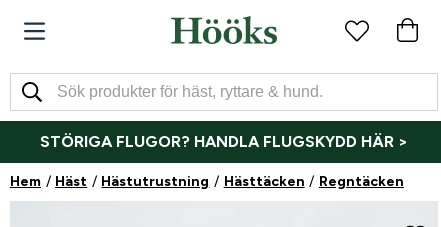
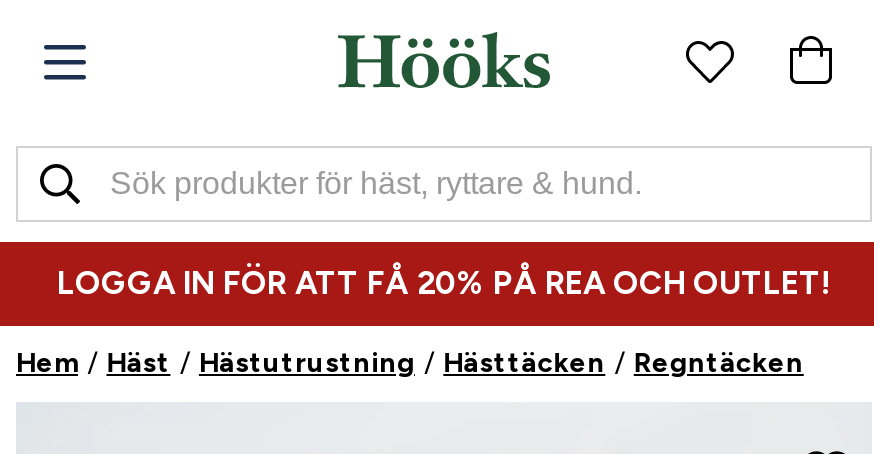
[40,132,408,151] STÖRIGA FLUGOR? HANDLA FLUGSKYDD HÄR > -> [57,264,831,302] LOGGA IN FÖR ATT FÅ 20% PÅ REA OCH OUTLET!

